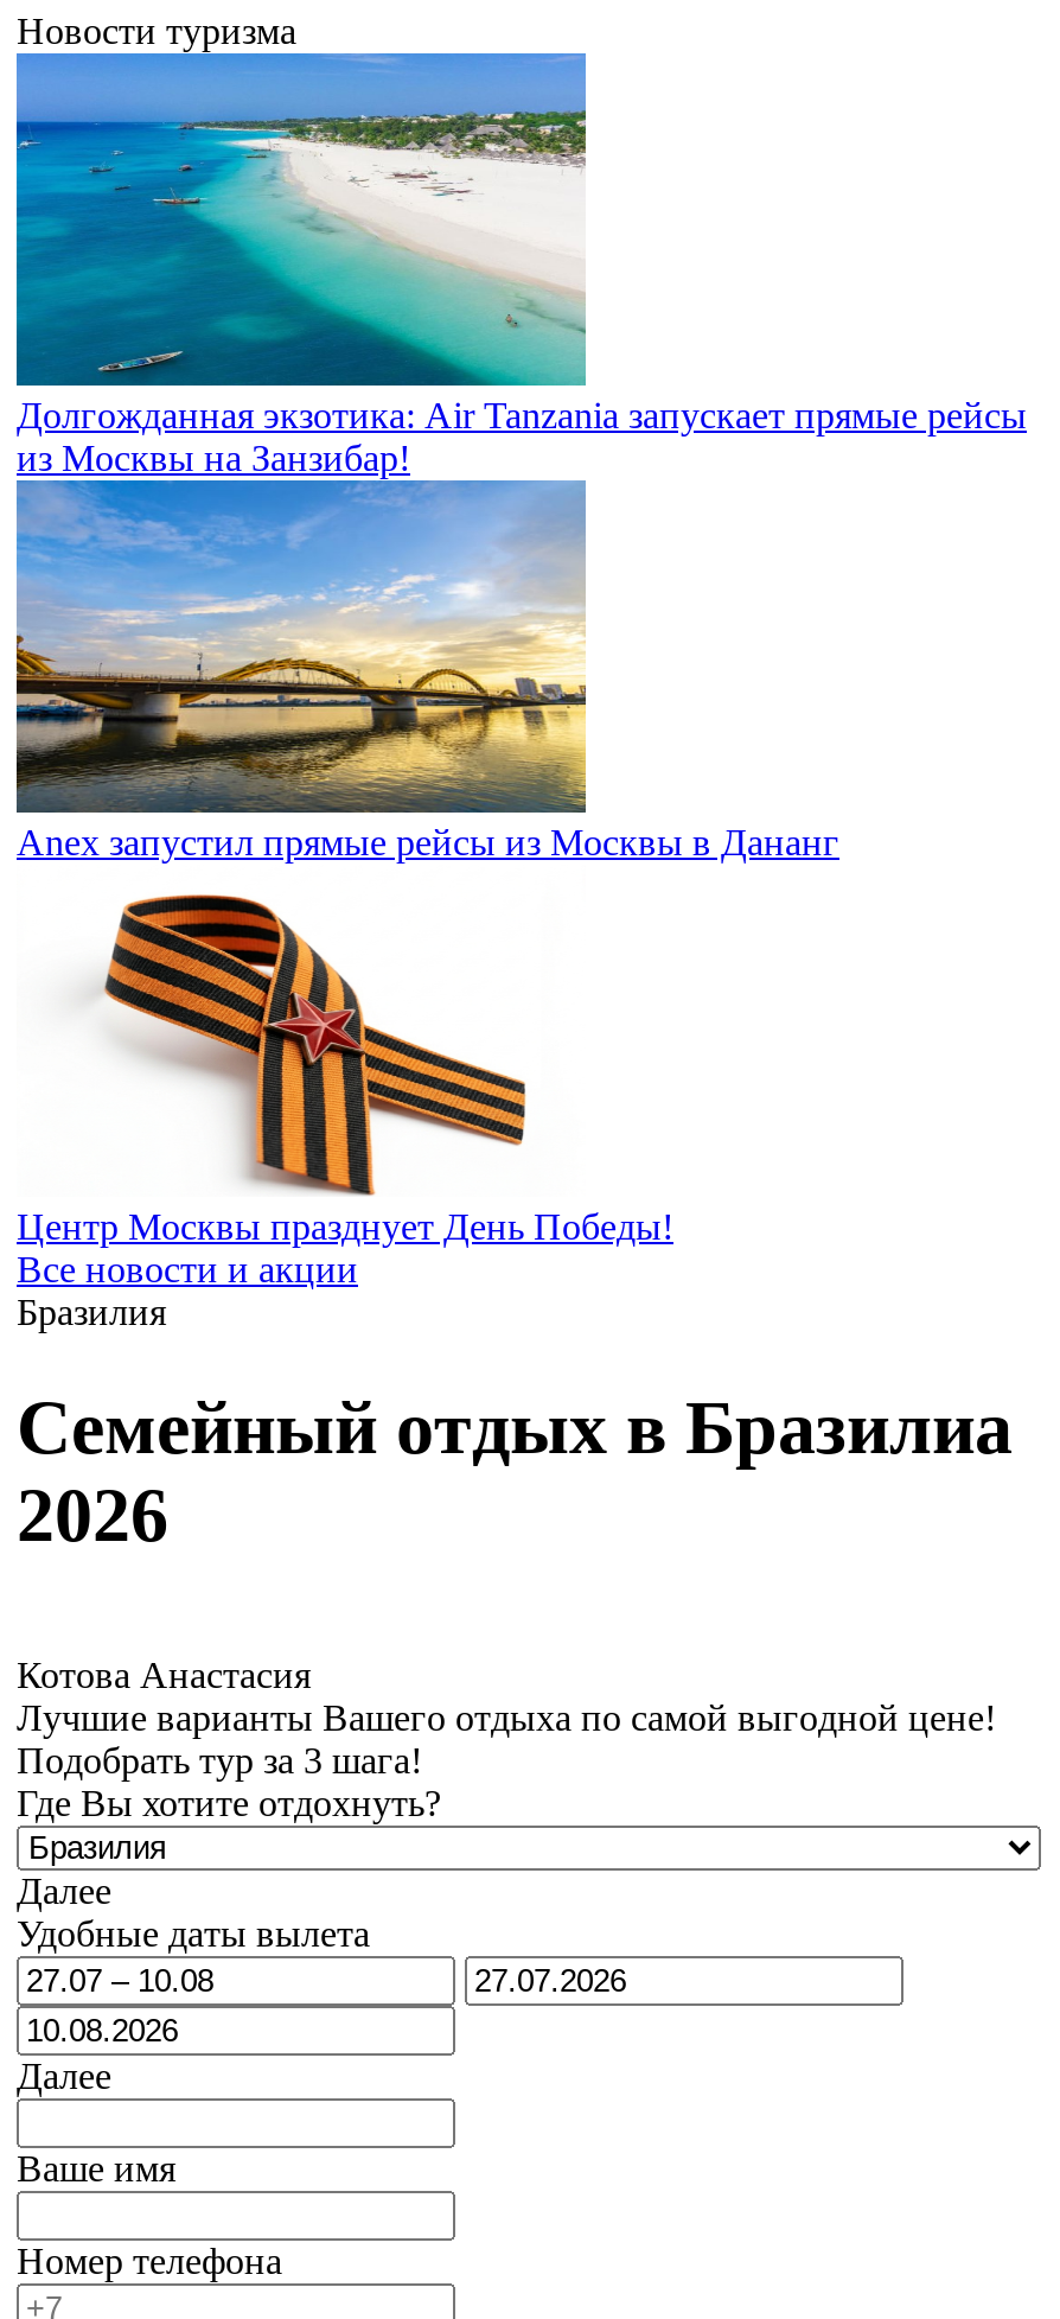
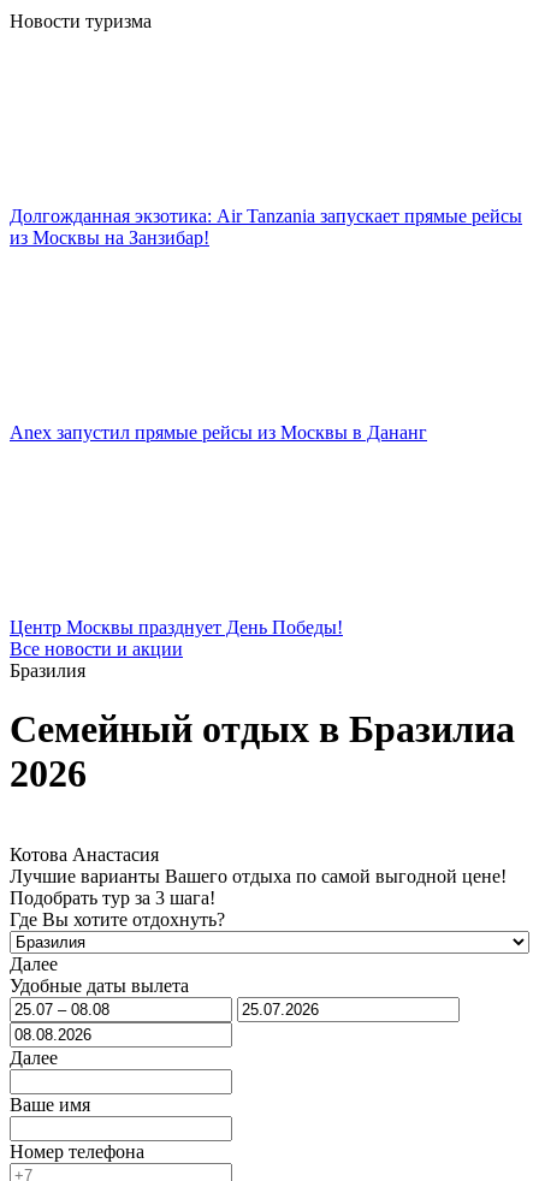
[14,51,588,388] [image] -> none
[14,478,588,815] [image] -> none
[88,893,529,1197] [image] -> none

